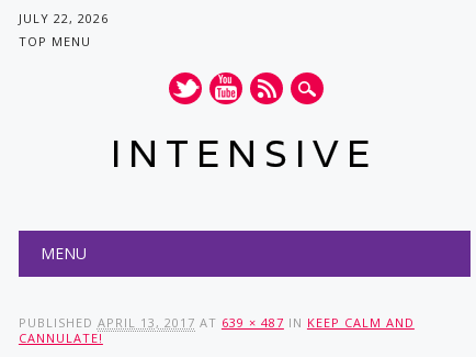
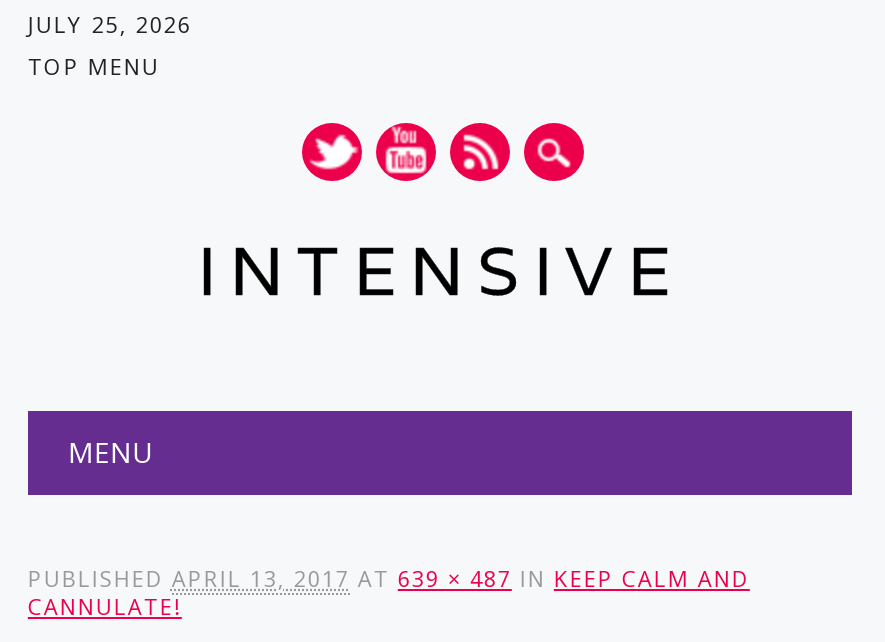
[19,10,108,26] JULY 22, 2026 -> [28,9,192,39] JULY 25, 2026

